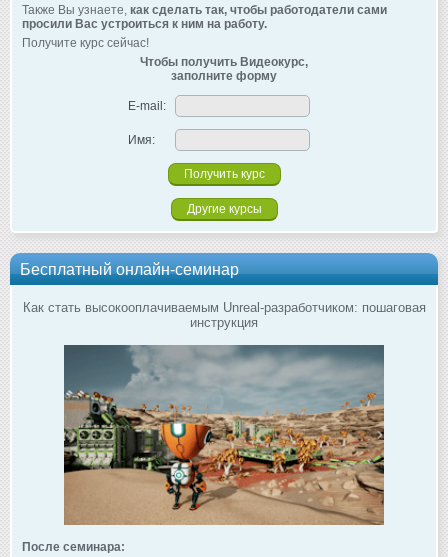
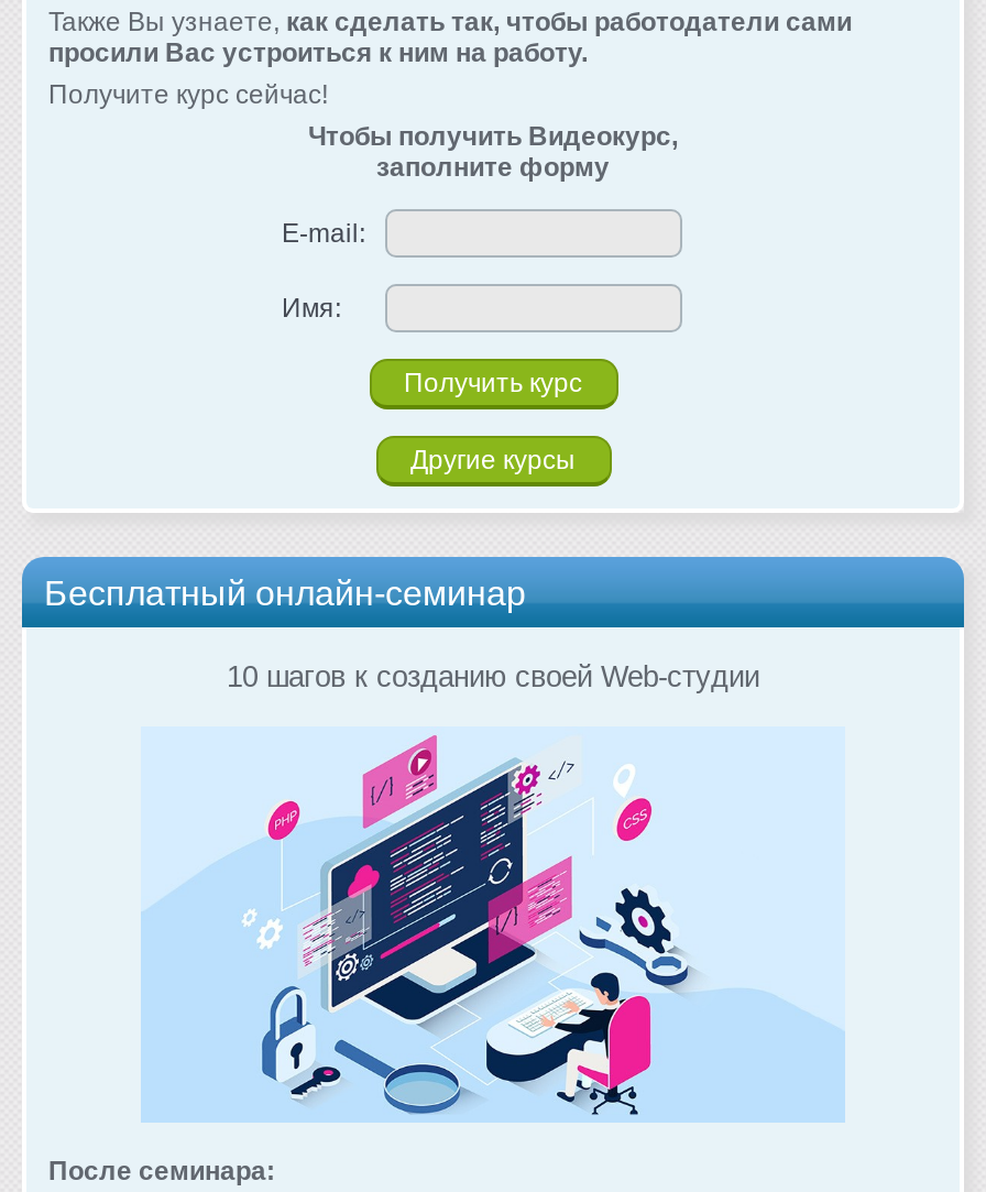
[22,300,425,330] Как стать высокооплачиваемым Unreal-разработчиком: пошаговая | инструкция -> [227,660,759,693] 10 шагов к созданию своей Web-студии
[63,344,385,526] [image] -> [141,742,845,1123] [image]

